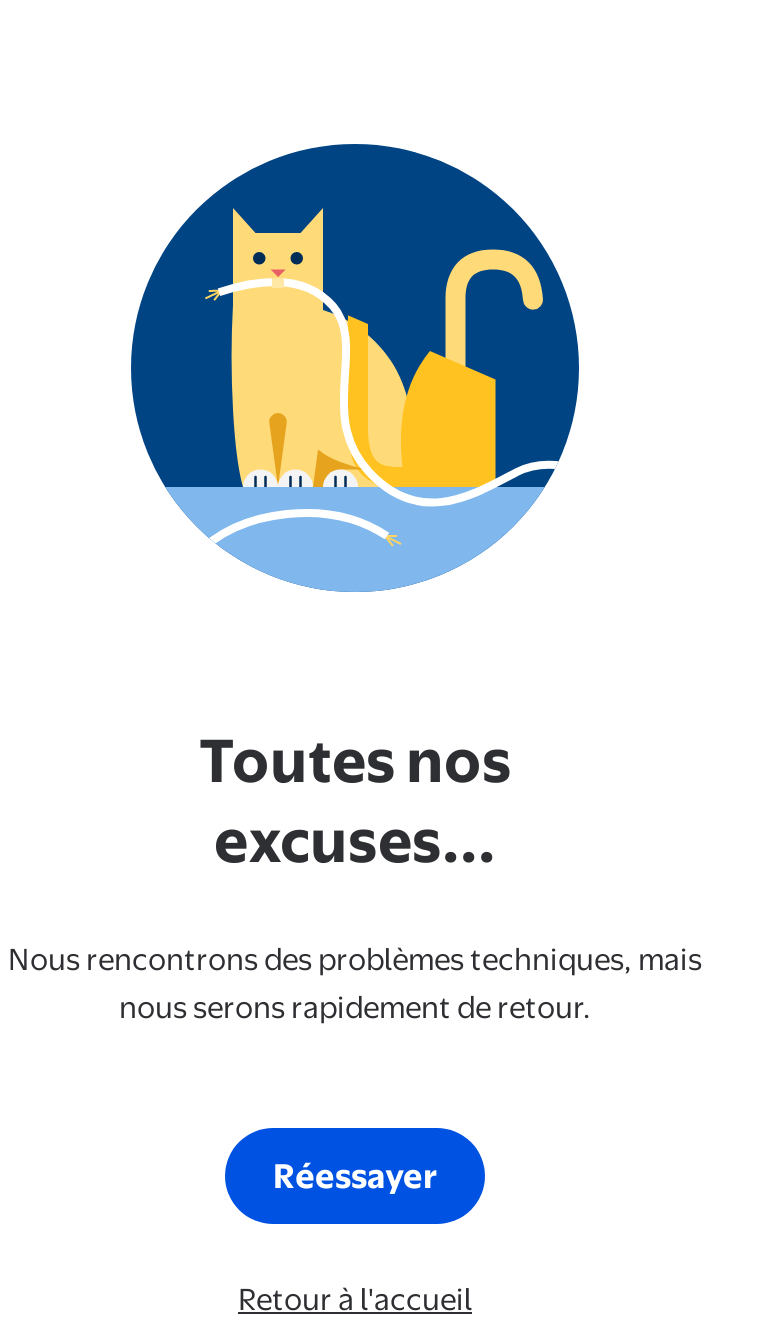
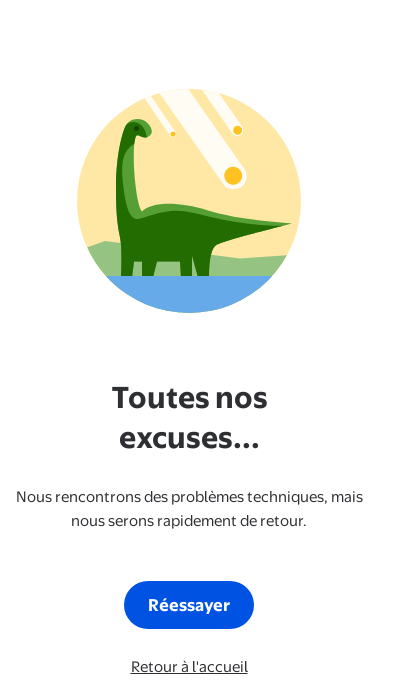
[129,142,581,548] [image] -> [77,89,301,290] [image]

